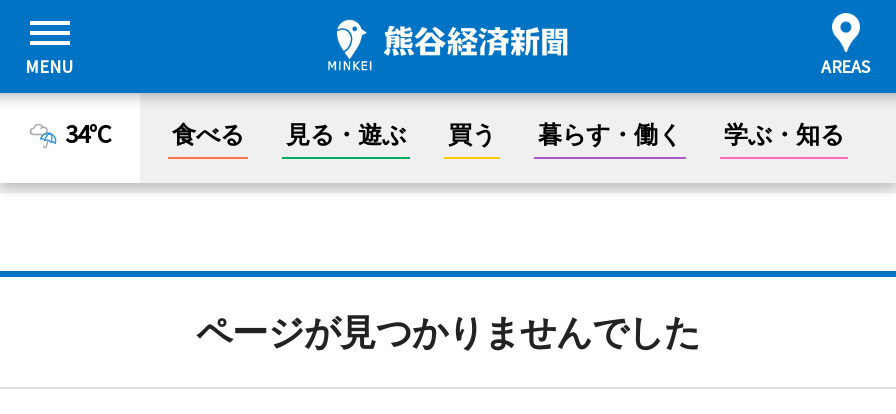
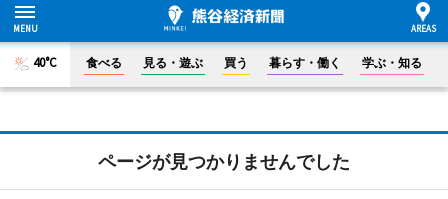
[65,118,844,152] 34°C 食べる 見る・遊ぶ 買う 暮らす・働く 学ぶ・知る -> [32,54,422,71] 40°C 食べる 見る・遊ぶ 買う 暮らす・働く 学ぶ・知る

